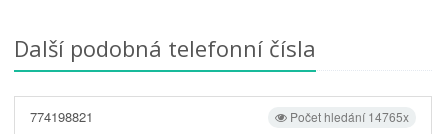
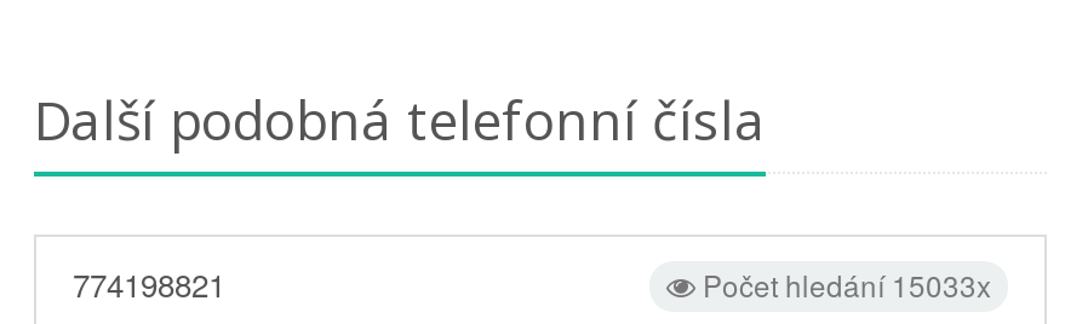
[287,108,409,125] Počet hledání 14765x -> [695,263,991,304] Počet hledání 15033x

